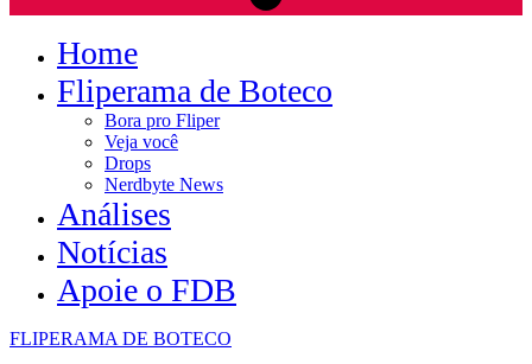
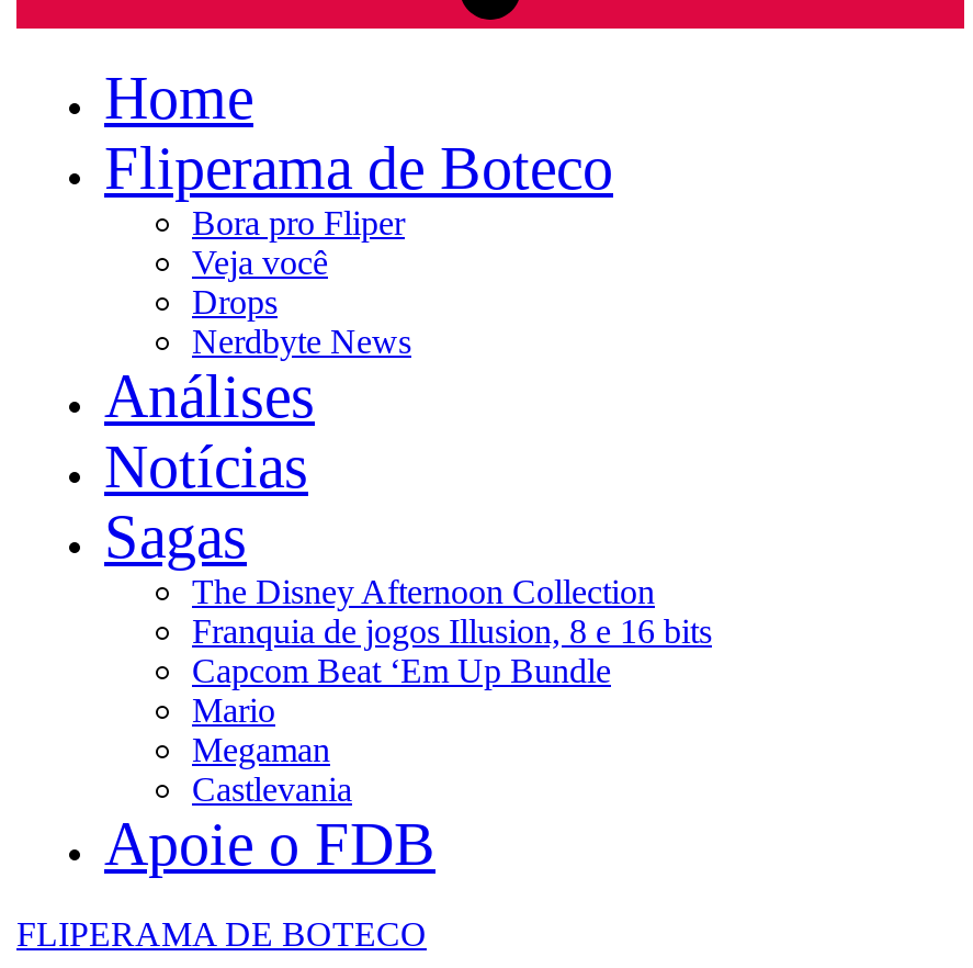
none -> [104,503,712,808] Sagas | The Disney Afternoon Collection | Franquia de jogos Illusion, 8 e 16 bits | Capcom Beat ‘Em Up Bundle | Mario | Megaman | Castlevania

